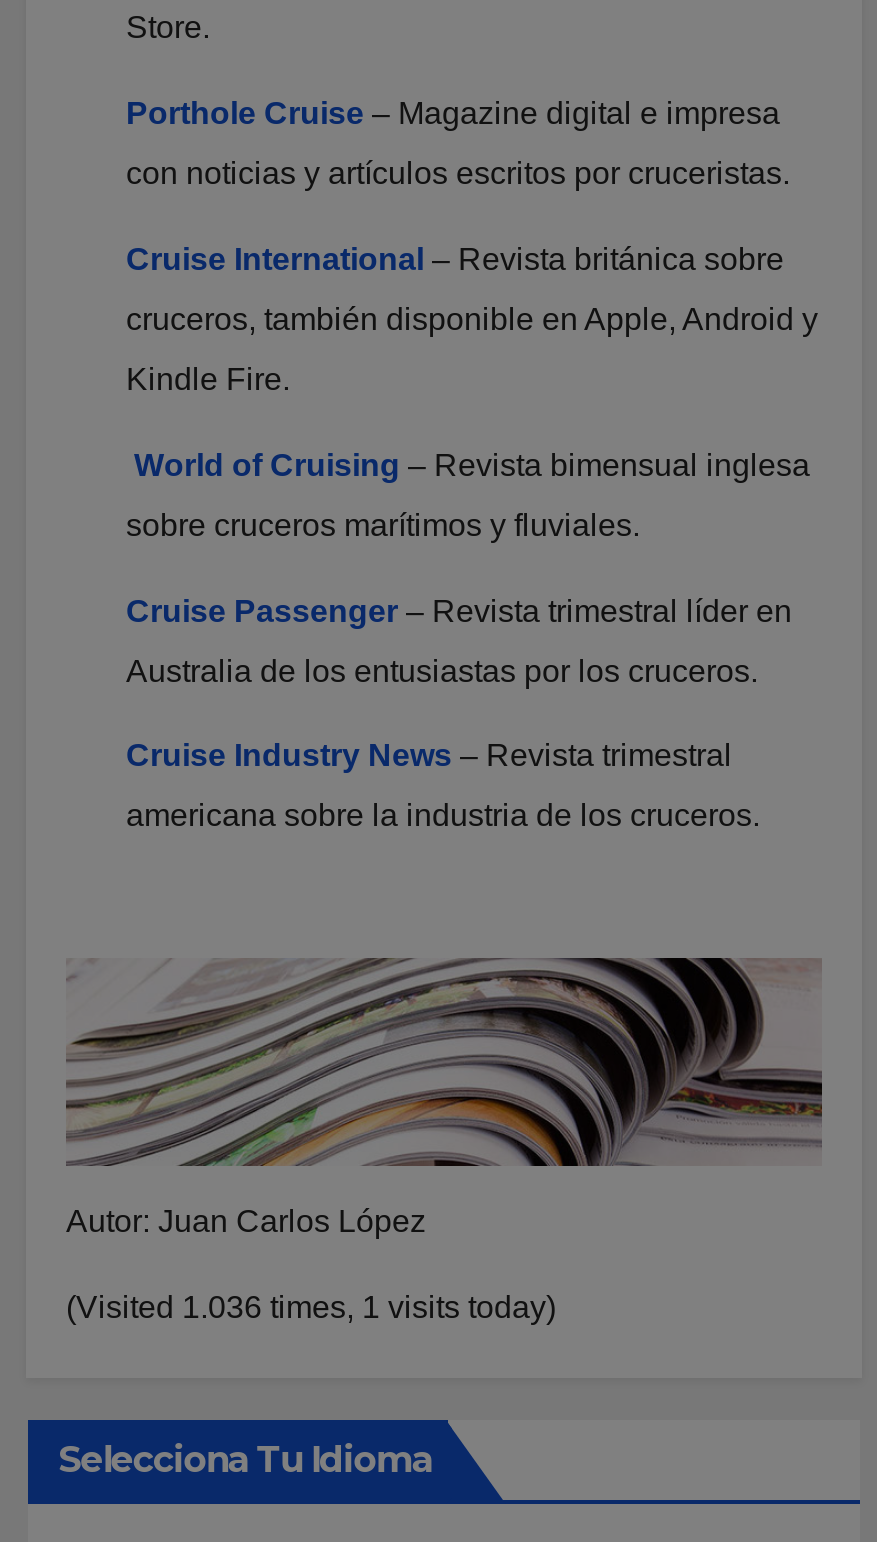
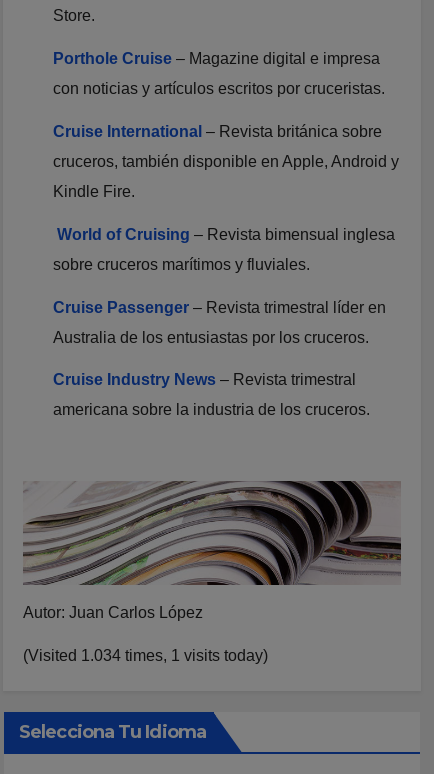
[66,1290,556,1324] (Visited 1.036 times, 1 visits today) -> [23,647,268,664] (Visited 1.034 times, 1 visits today)

